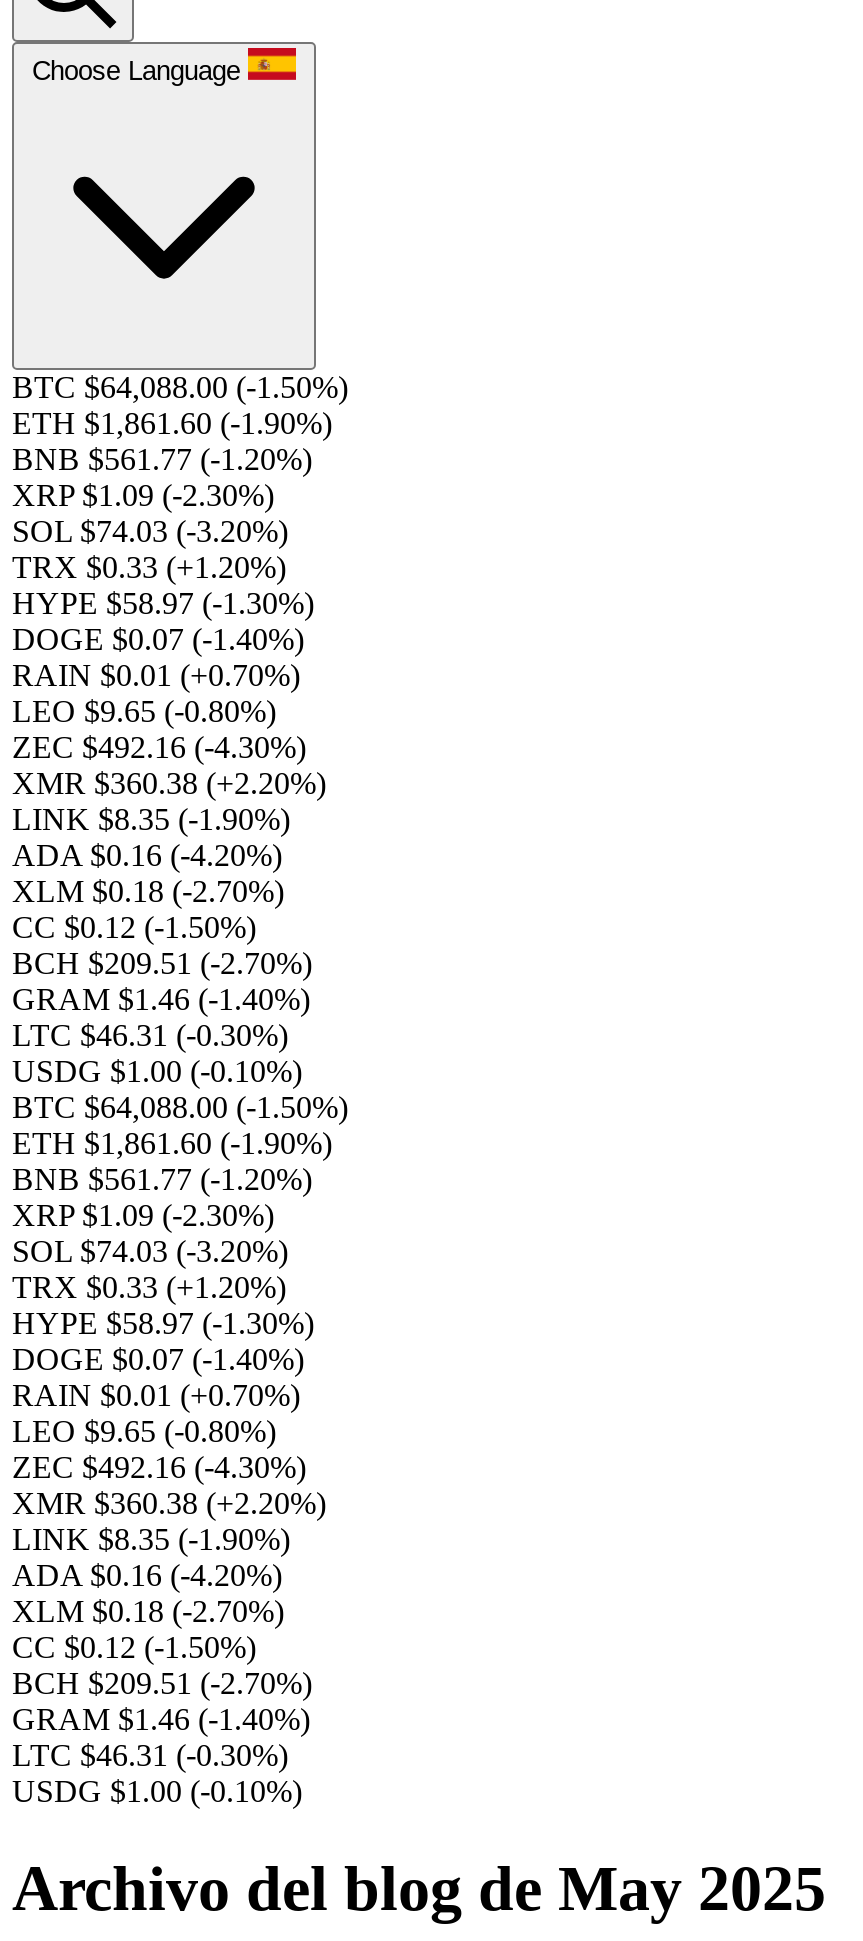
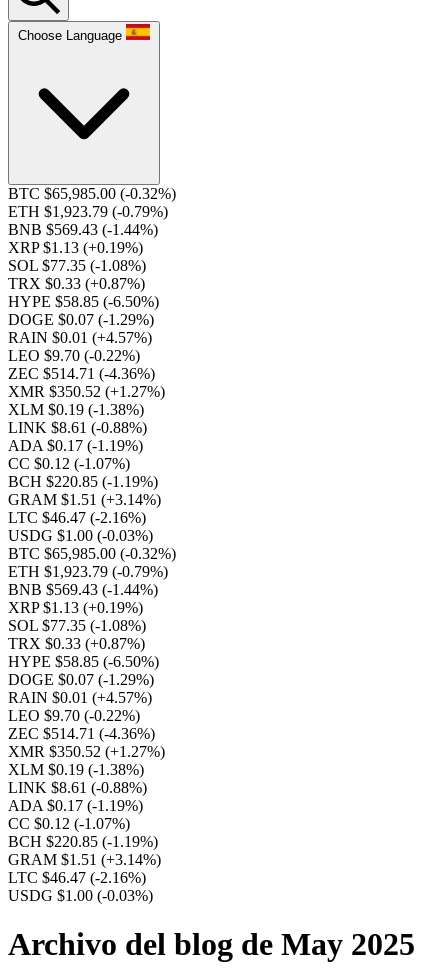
[12,370,348,1808] BTC $64,088.00(-1.50%) | ETH $1,861.60 (-1.90%) | BNB $561.77 (-1.20%) | XRP $1.09 (-2.30%) | SOL $74.03(-3.20%) | TRX $0.33 (+1.20%) | HYPE $58.97 (-1.30%) | DOGE $0.07 (-1.40%) | RAIN $0.01 (+0.70%) | LEO $9.65 (-0.80%) | ZEC $492.16 (-4.30%) | XMR $360.38(+2.20%) | LINK $8.35 (-1.90%) | ADA $0.16 (-4.20%) | XLM $0.18 (-2.70%) | CC $0.12 (-1.50%) | BCH $209.51 (-2.70%) | GRAM $1.46 (-1.40%) | LTC $46.31 (-0.30%) | USDG $1.00(-0.10%) | BTC $64,088.00 (-1.50%) | ETH $1,861.60 (-1.90%) | BNB $561.77 (-1.20%) | XRP $1.09 (-2.30%) | SOL $74.03(-3.20%) | TRX $0.33 (+1.20%) | HYPE $58.97 (-1.30%) | DOGE $0.07 (-1.40%) | RAIN $0.01 (+0.70%) | LEO $9.65 (-0.80%) | ZEC $492.16 (-4.30%) | XMR $360.38(+2.20%) | LINK $8.35 (-1.90%) | ADA $0.16 (-4.20%) | XLM $0.18 (-2.70%) | CC $0.12 (-1.50%) | BCH $209.51 (-2.70%) | GRAM $1.46 (-1.40%) | LTC $46.31 (-0.30%) | USDG $1.00(-0.10%) -> [8,185,176,904] BTC $65,985.00(-0.32%) | ETH $1,923.79 (-0.79%) | BNB $569.43 (-1.44%) | XRP $1.13 (+0.19%) | SOL $77.35(-1.08%) | TRX $0.33 (+0.87%) | HYPE $58.85 (-6.50%) | DOGE $0.07 (-1.29%) | RAIN $0.01 (+4.57%) | LEO $9.70 (-0.22%) | ZEC $514.71 (-4.36%) | XMR $350.52(+1.27%) | XLM $0.19 (-1.38%) | LINK $8.61 (-0.88%) | ADA $0.17 (-1.19%) | CC $0.12 (-1.07%) | BCH $220.85 (-1.19%) | GRAM $1.51 (+3.14%) | LTC $46.47 (-2.16%) | USDG $1.00(-0.03%) | BTC $65,985.00 (-0.32%) | ETH $1,923.79 (-0.79%) | BNB $569.43 (-1.44%) | XRP $1.13 (+0.19%) | SOL $77.35(-1.08%) | TRX $0.33 (+0.87%) | HYPE $58.85 (-6.50%) | DOGE $0.07 (-1.29%) | RAIN $0.01 (+4.57%) | LEO $9.70 (-0.22%) | ZEC $514.71 (-4.36%) | XMR $350.52(+1.27%) | XLM $0.19 (-1.38%) | LINK $8.61 (-0.88%) | ADA $0.17 (-1.19%) | CC $0.12 (-1.07%) | BCH $220.85 (-1.19%) | GRAM $1.51 (+3.14%) | LTC $46.47 (-2.16%) | USDG $1.00(-0.03%)

